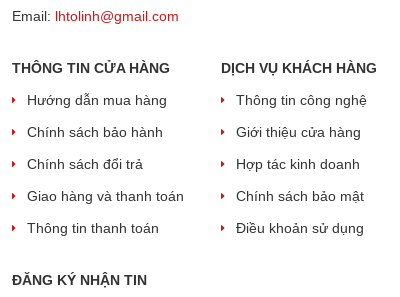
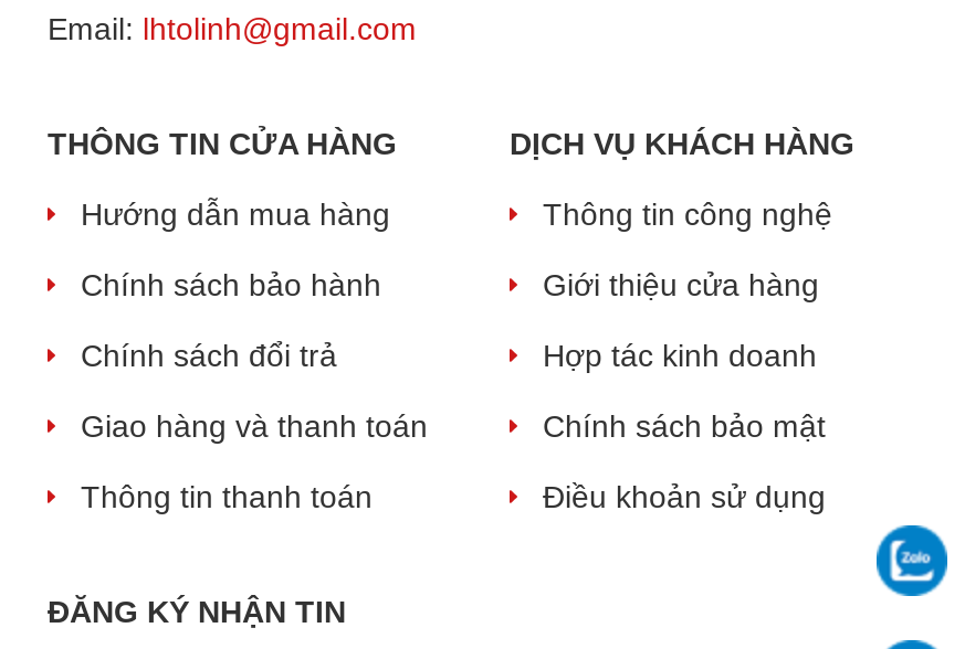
none -> [874,523,950,598] [image]

